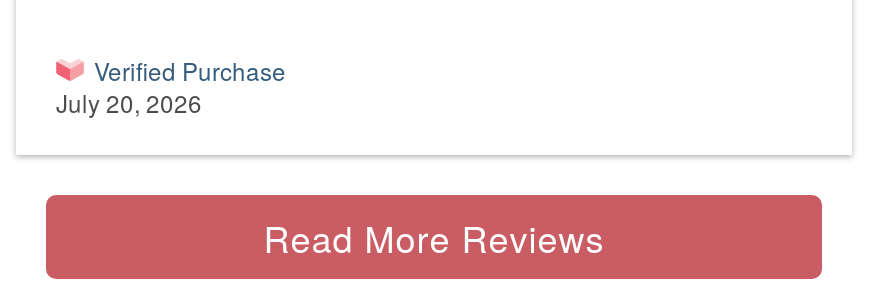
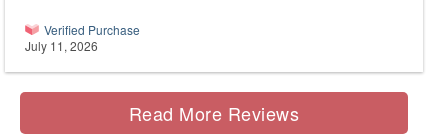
[56,85,202,119] July 20, 2026 -> [25,37,98,54] July 11, 2026

